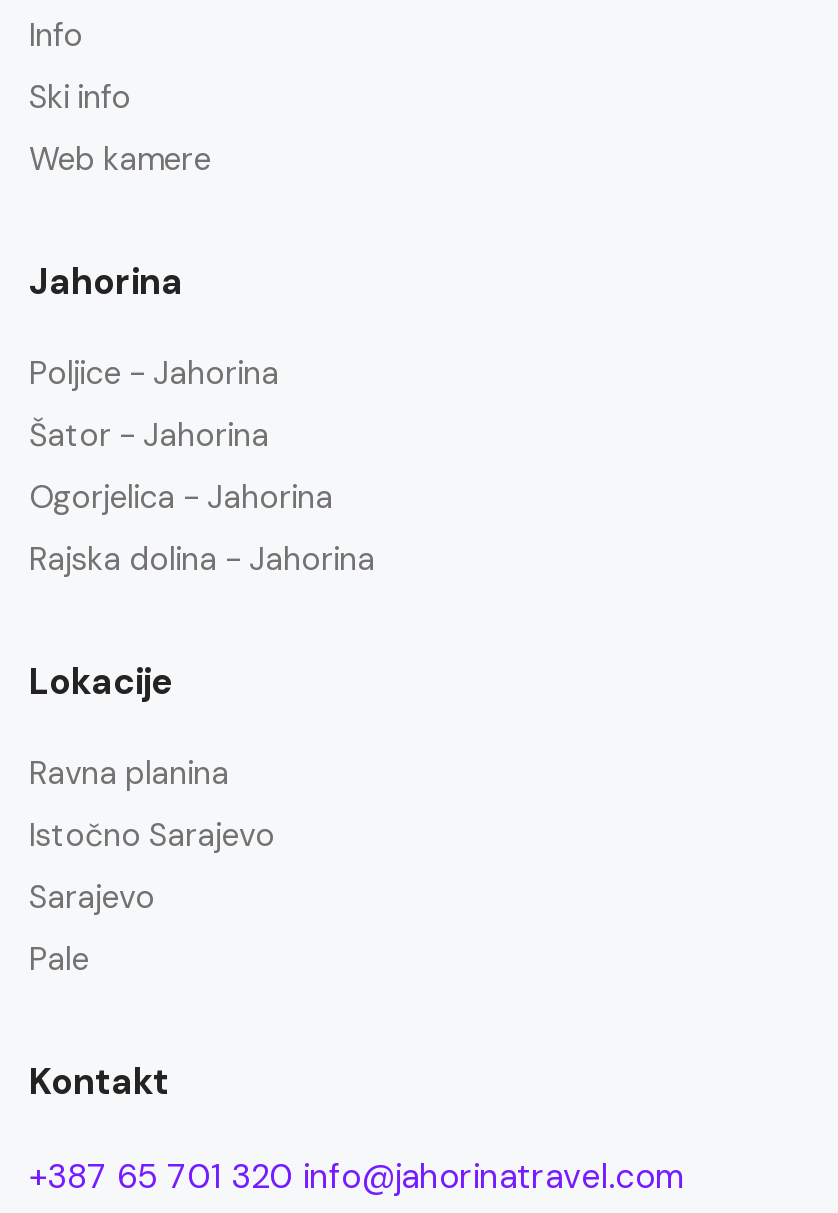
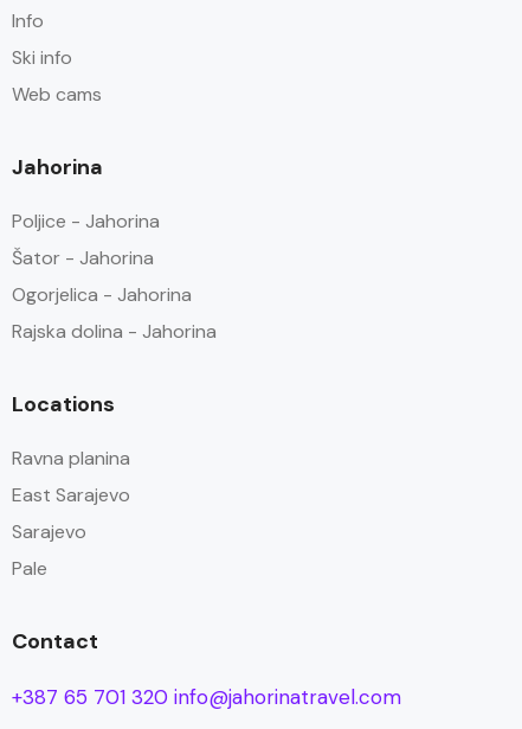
[29,137,211,179] Web kamere -> [12,81,102,106] Web cams
[29,657,173,705] Lokacije -> [12,390,115,418] Locations
[29,813,275,855] Istočno Sarajevo -> [12,482,130,507] East Sarajevo
[29,1057,169,1105] Kontakt -> [12,627,98,655] Contact

